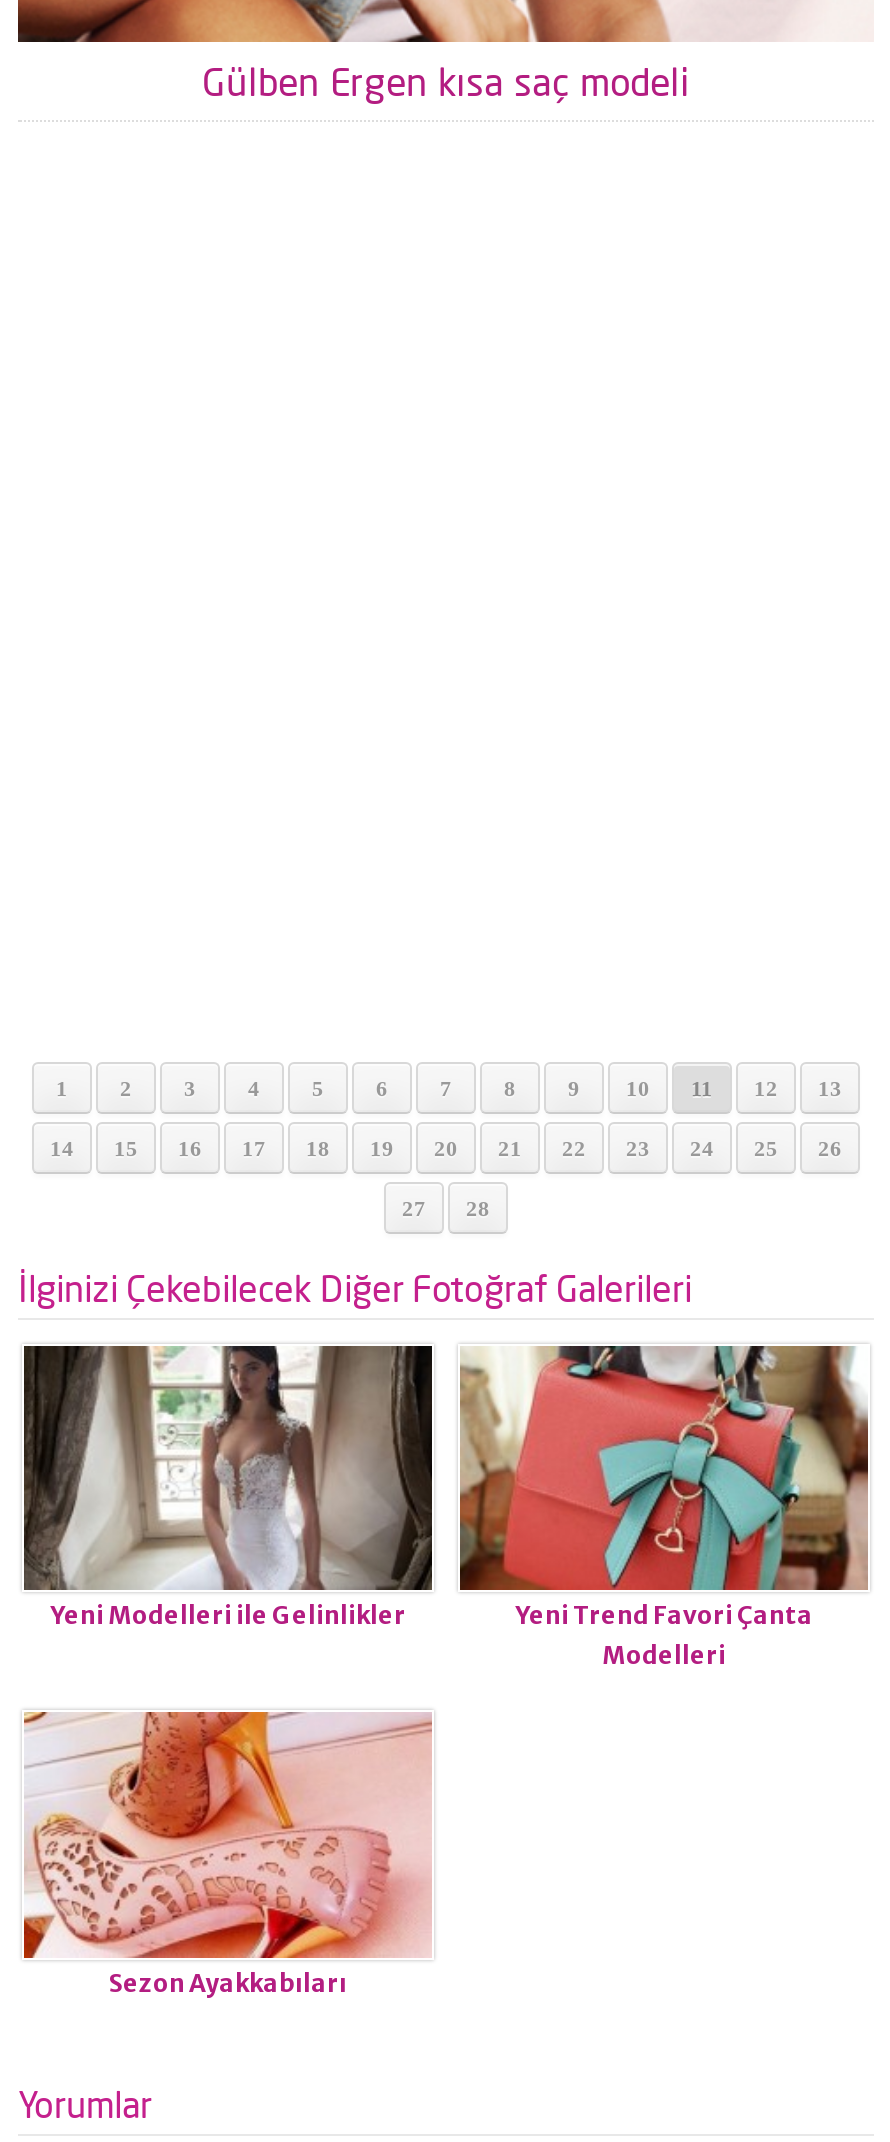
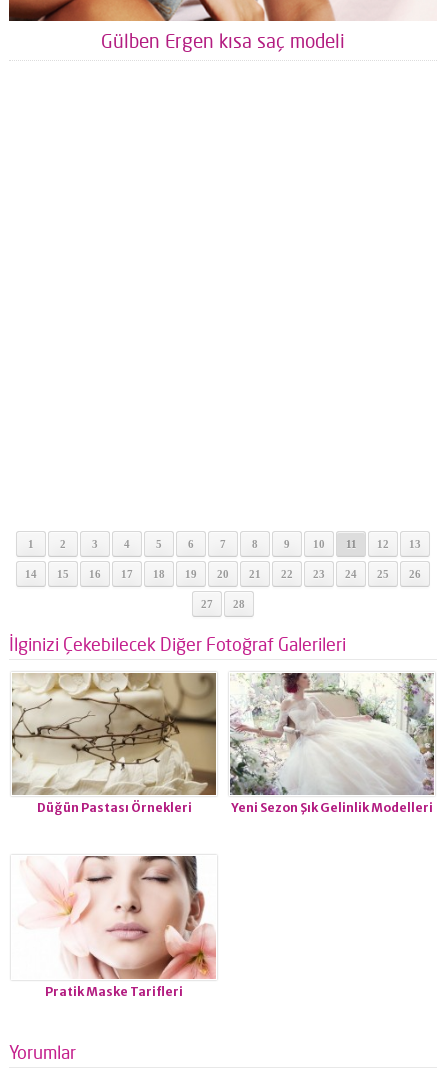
[22,1344,813,1671] [image] | Yeni Modelleri ile Gelinlikler | Yeni Trend Favori Çanta | Modelleri -> [11,672,433,815] [image] | Düğün Pastası Örnekleri | Yeni Sezon Şık Gelinlik Modelleri
[458,1344,870,1586] [image] -> [229,672,435,793] [image]
[22,1710,434,1998] [image] | Sezon Ayakkabıları -> [12,855,216,999] [image] | Pratik Maske Tarifleri

